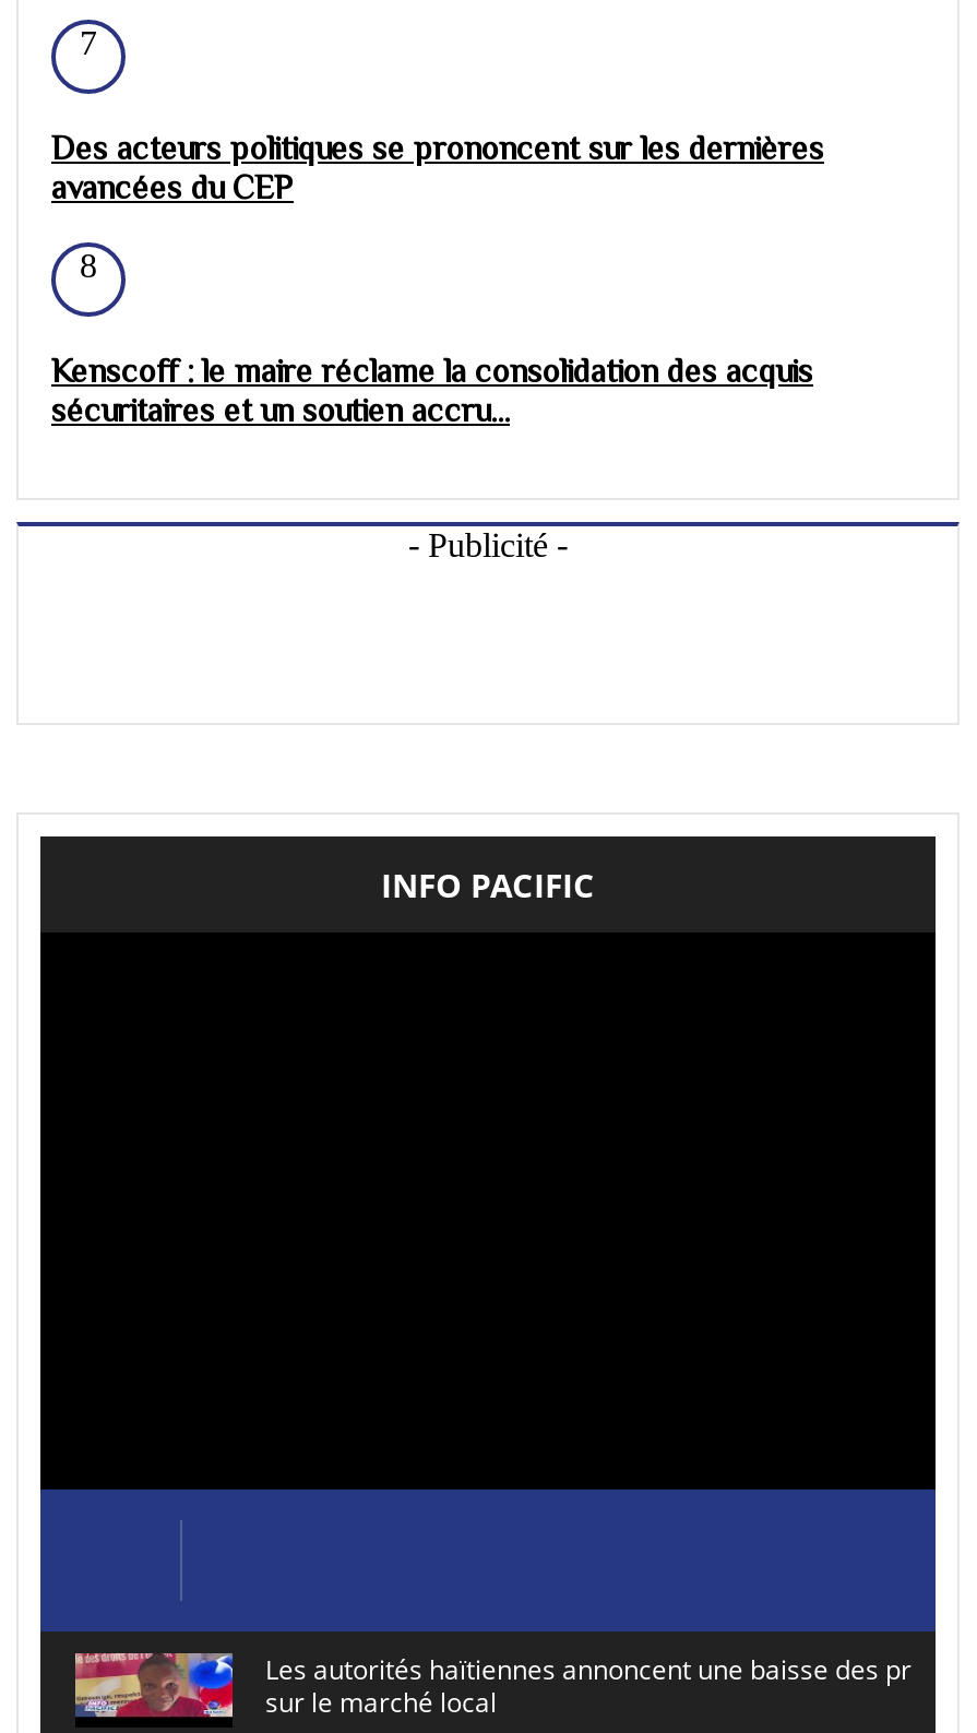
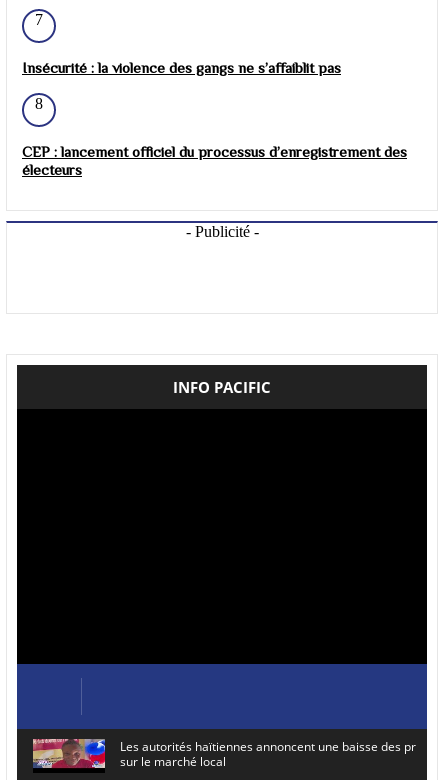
[51,129,824,206] Des acteurs politiques se prononcent sur les dernières | avancées du CEP -> [22,59,341,76] Insécurité : la violence des gangs ne s’affaiblit pas
[51,352,813,428] Kenscoff : le maire réclame la consolidation des acquis | sécuritaires et un soutien accru... -> [22,143,407,178] CEP : lancement officiel du processus d’enregistrement des | électeurs

